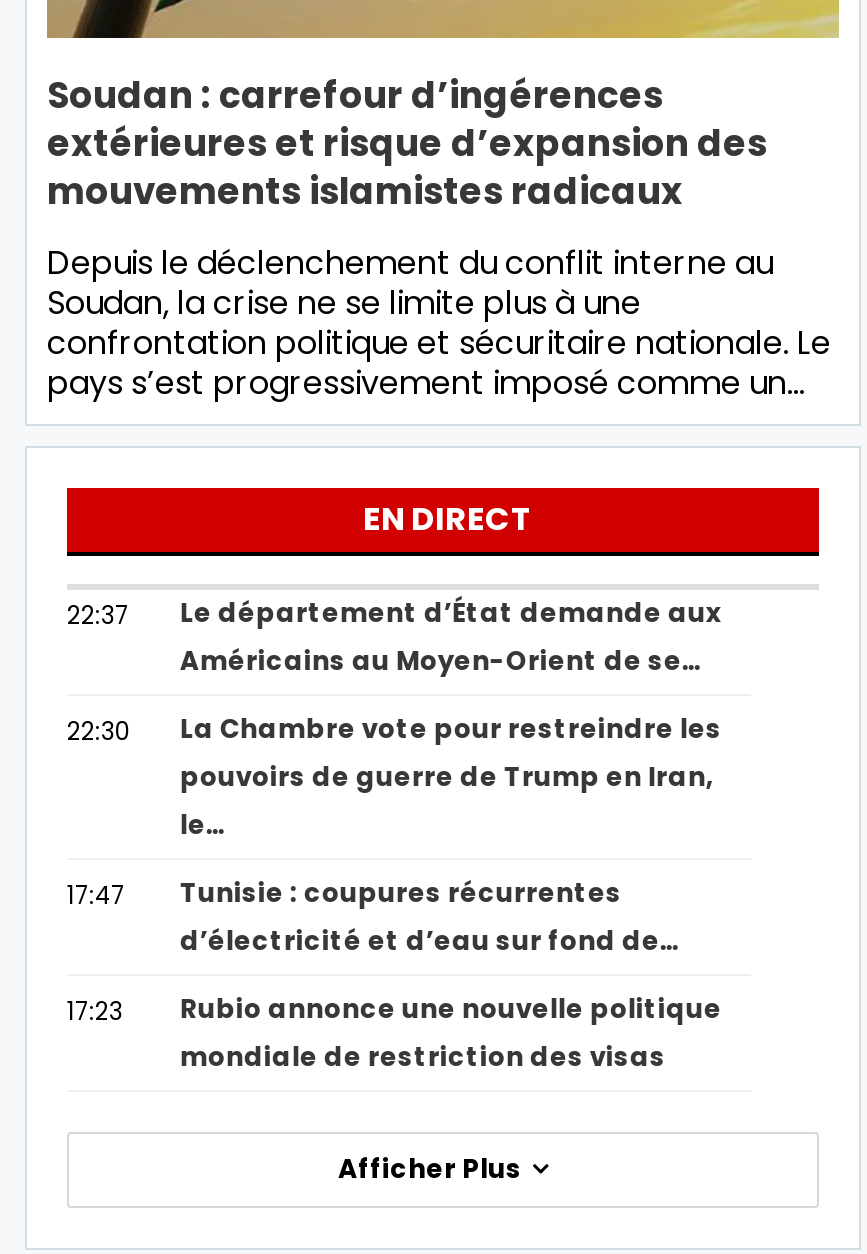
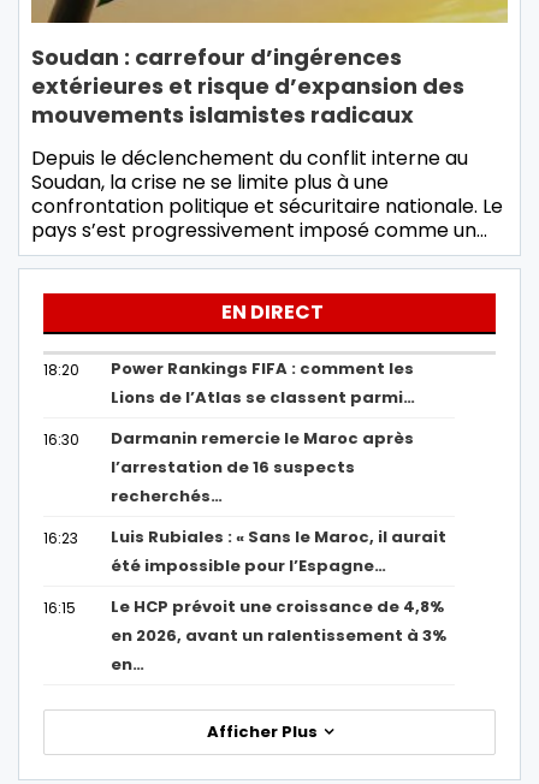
[67,594,722,680] 22:37 | Le département d’État demande aux | Américains au Moyen-Orient de se… -> [43,357,416,409] 18:20 | Power Rankings FIFA : comment les | Lions de l’Atlas se classent parmi…
[67,710,722,844] 22:30 | La Chambre vote pour restreindre les | pouvoirs de guerre de Trump en Iran, | le… -> [43,427,414,508] 16:30 | Darmanin remercie le Maroc après | l’arrestation de 16 suspects | recherchés…
[67,874,680,960] 17:47 | Tunisie : coupures récurrentes | d’électricité et d’eau sur fond de… -> [43,526,447,577] 16:23 | Luis Rubiales : « Sans le Maroc, il aurait | été impossible pour l’Espagne…
[67,990,722,1076] 17:23 | Rubio annonce une nouvelle politique | mondiale de restriction des visas -> [43,595,447,676] 16:15 | Le HCP prévoit une croissance de 4,8% | en 2026, avant un ralentissement à 3% | en…

